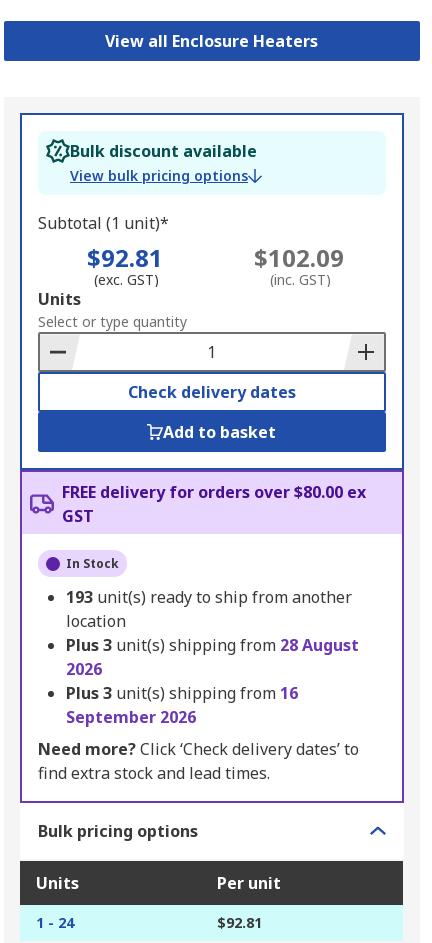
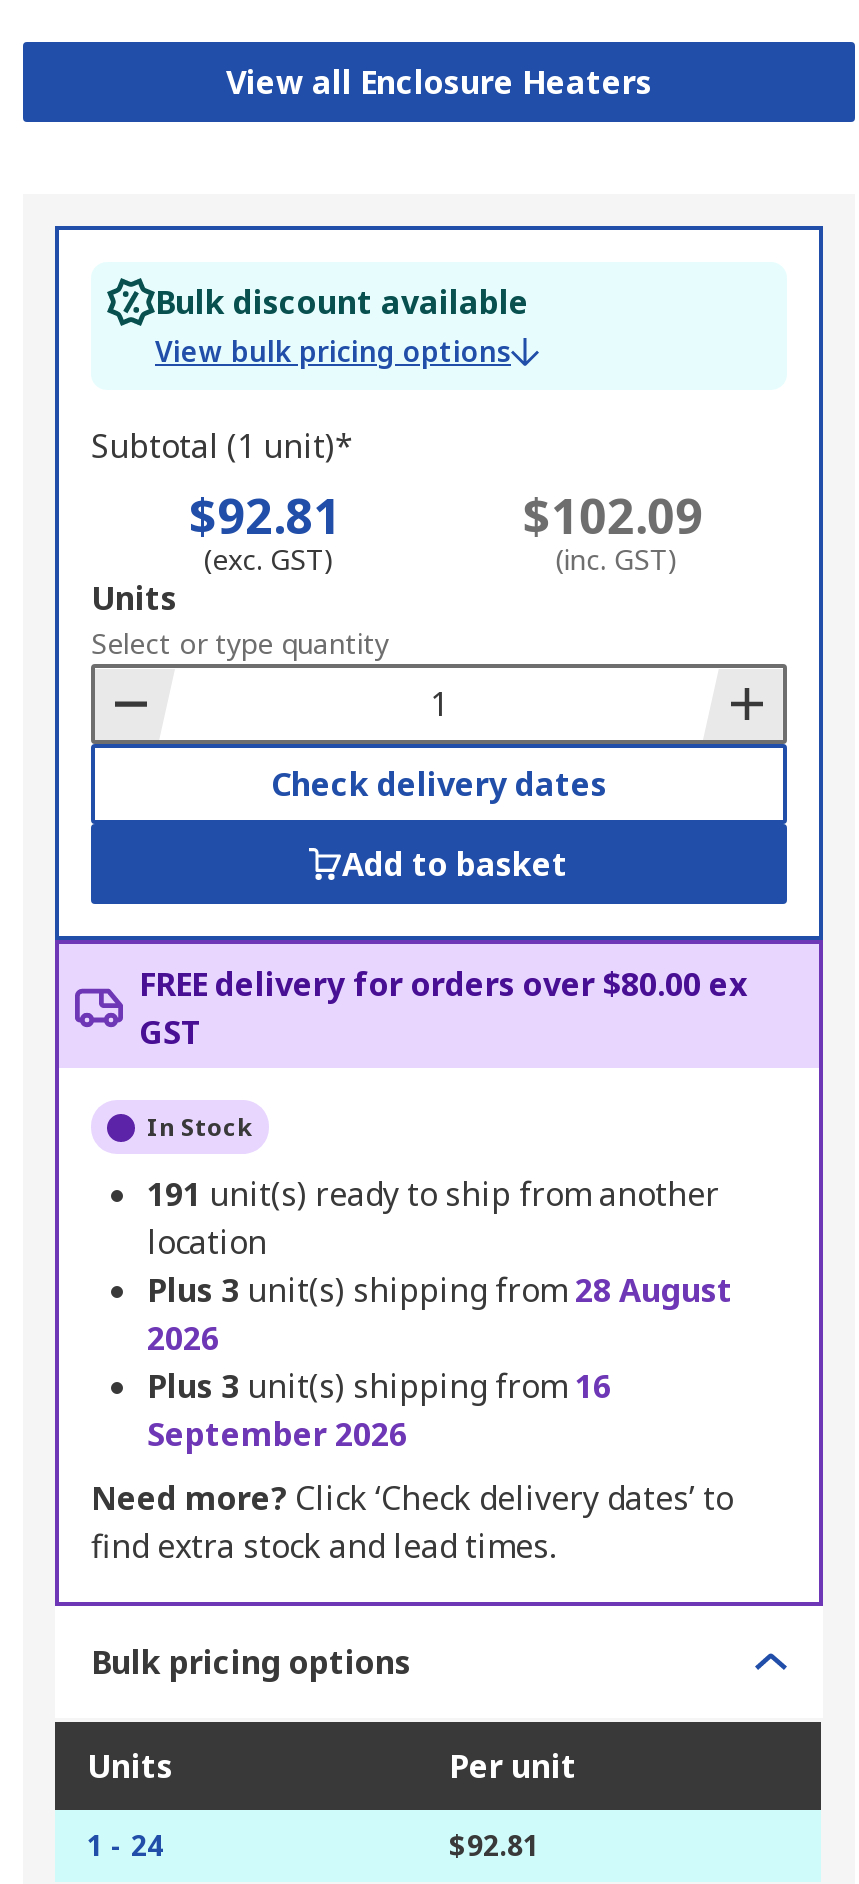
[66,586,352,608] 193 unit(s) ready to ship from another -> [147,1173,719,1217] 191 unit(s) ready to ship from another

